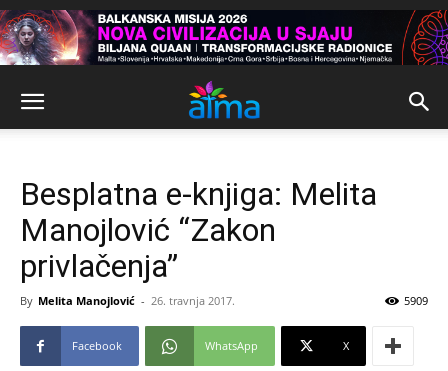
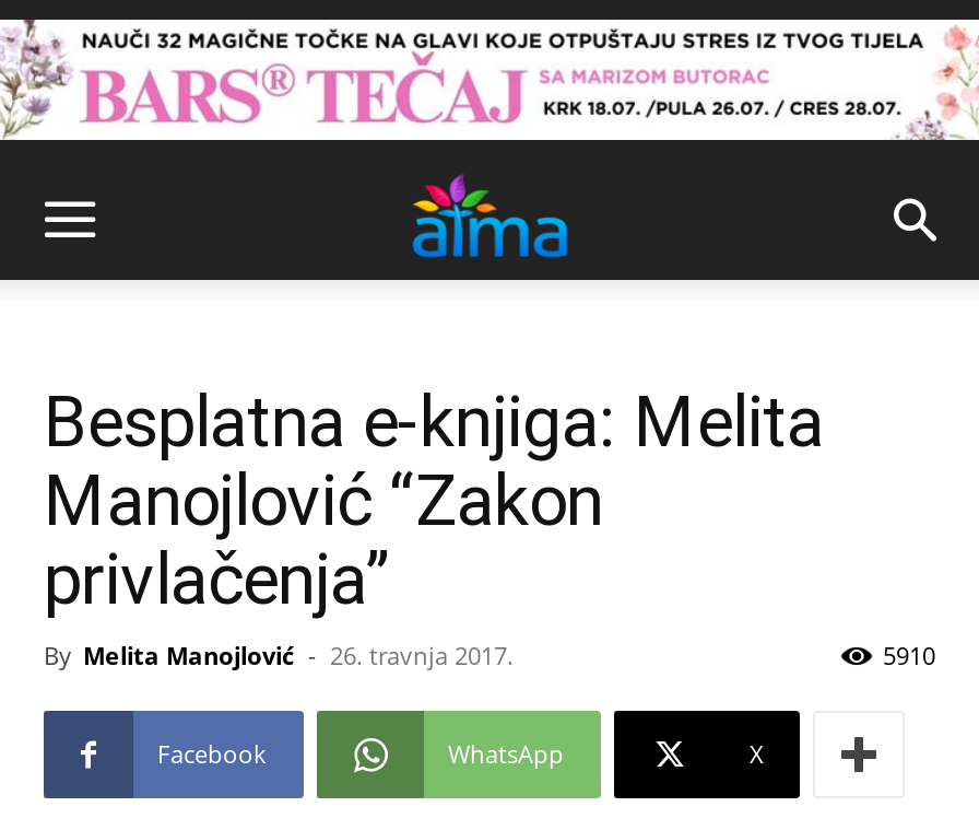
[3,9,445,66] [image] -> [7,17,972,142] [image]
[404,293,428,308] 5909 -> [883,639,935,671] 5910

